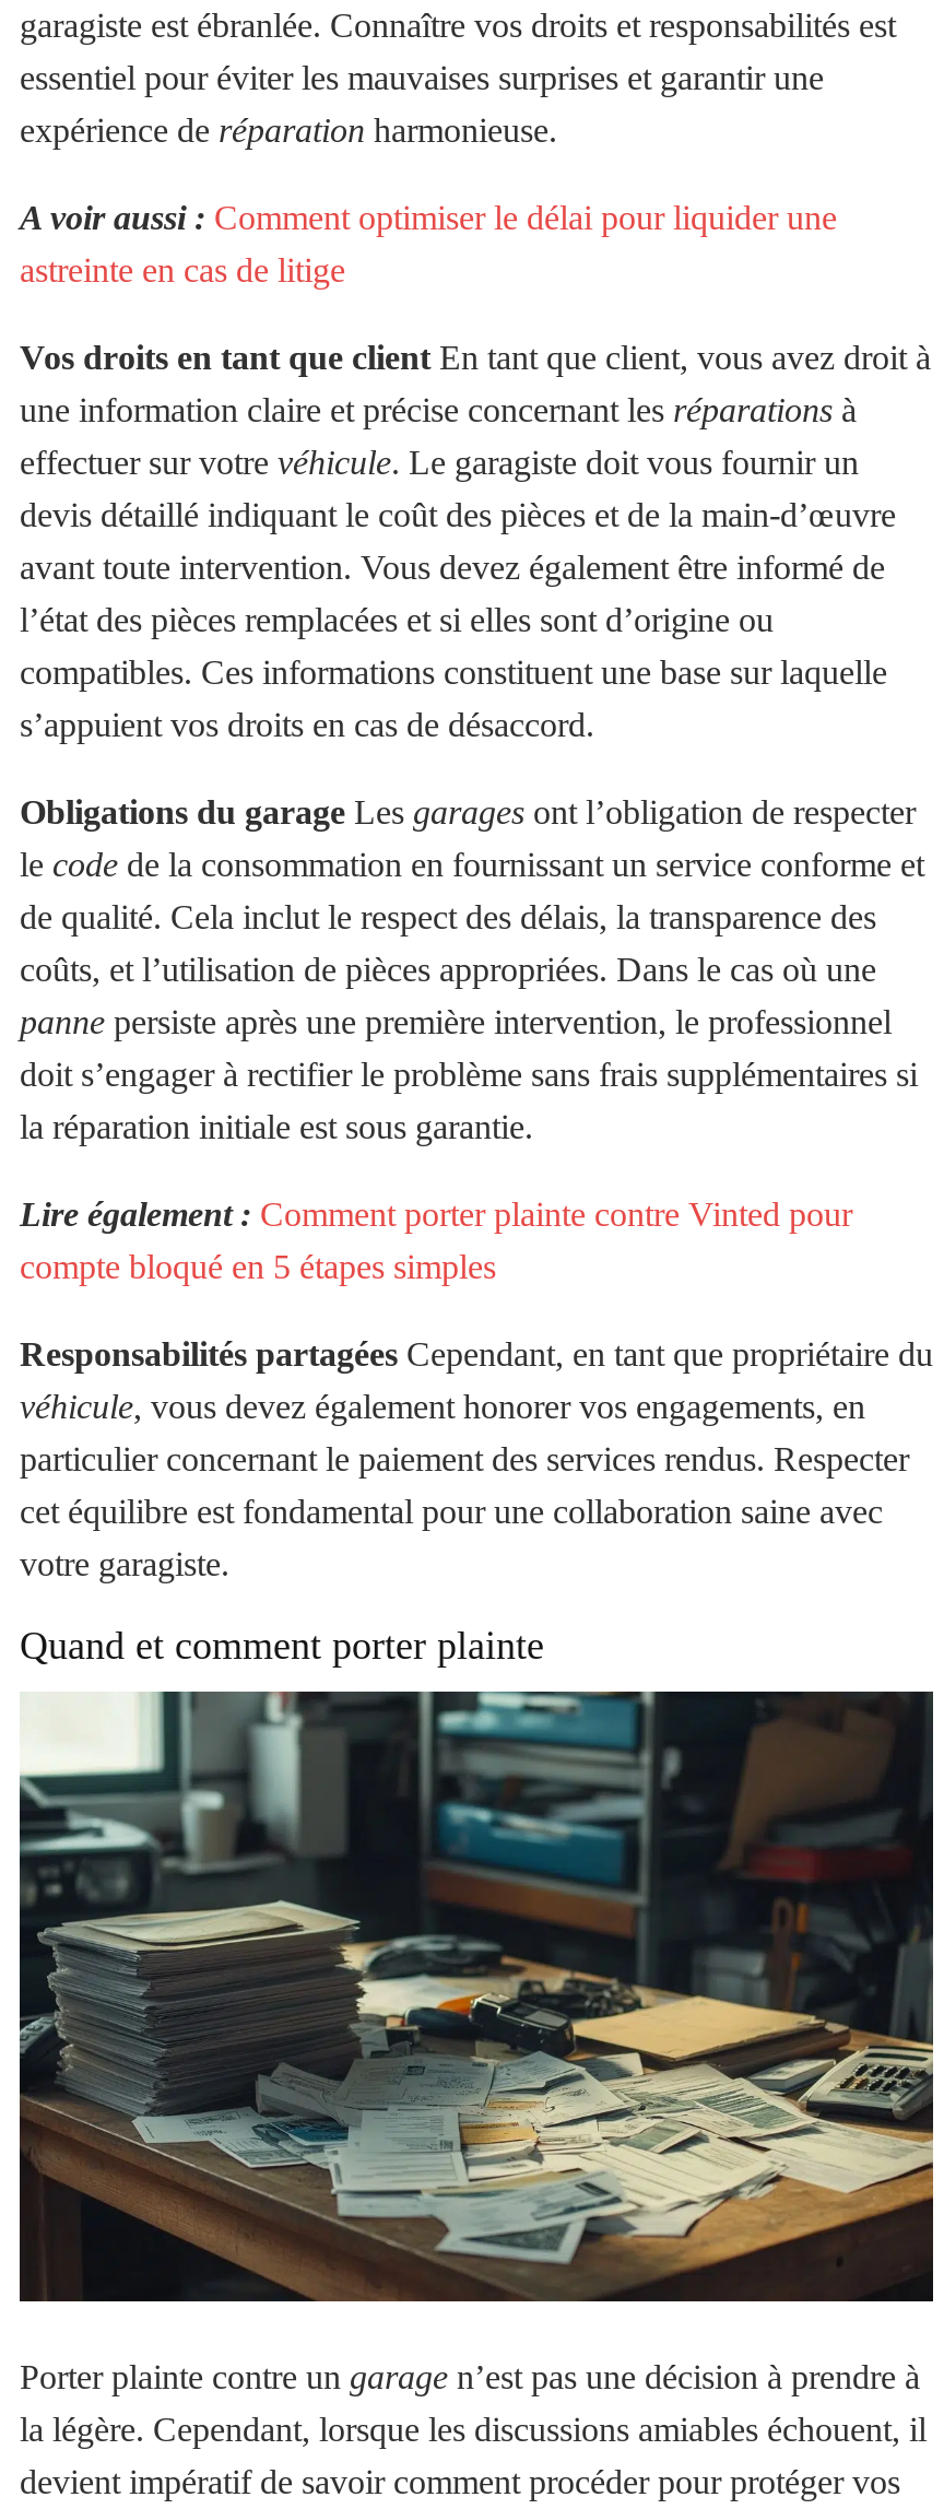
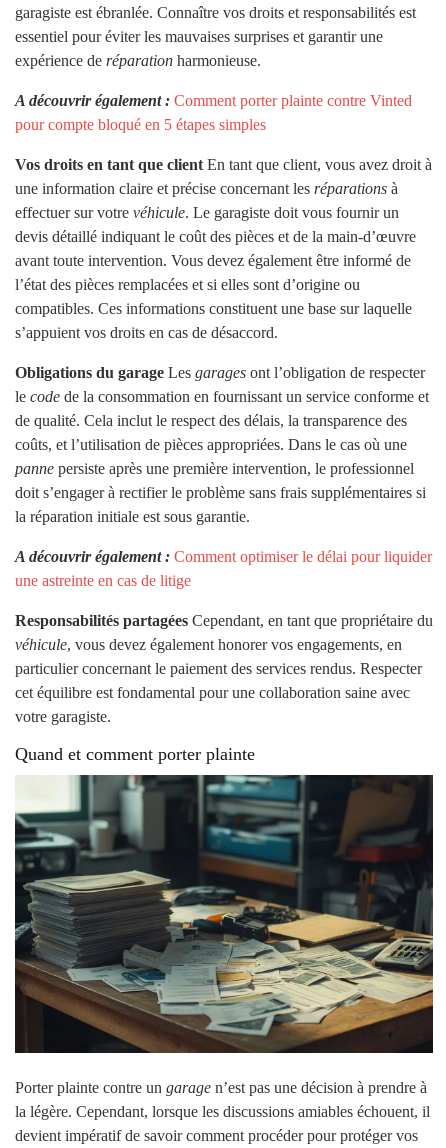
[20,200,837,290] A voir aussi : Comment optimiser le délai pour liquider une | astreinte en cas de litige -> [15,92,412,133] A découvrir également : Comment porter plainte contre Vinted | pour compte bloqué en 5 étapes simples
[20,1197,852,1286] Lire également : Comment porter plainte contre Vinted pour | compte bloqué en 5 étapes simples -> [15,548,432,589] A découvrir également : Comment optimiser le délai pour liquider | une astreinte en cas de litige

